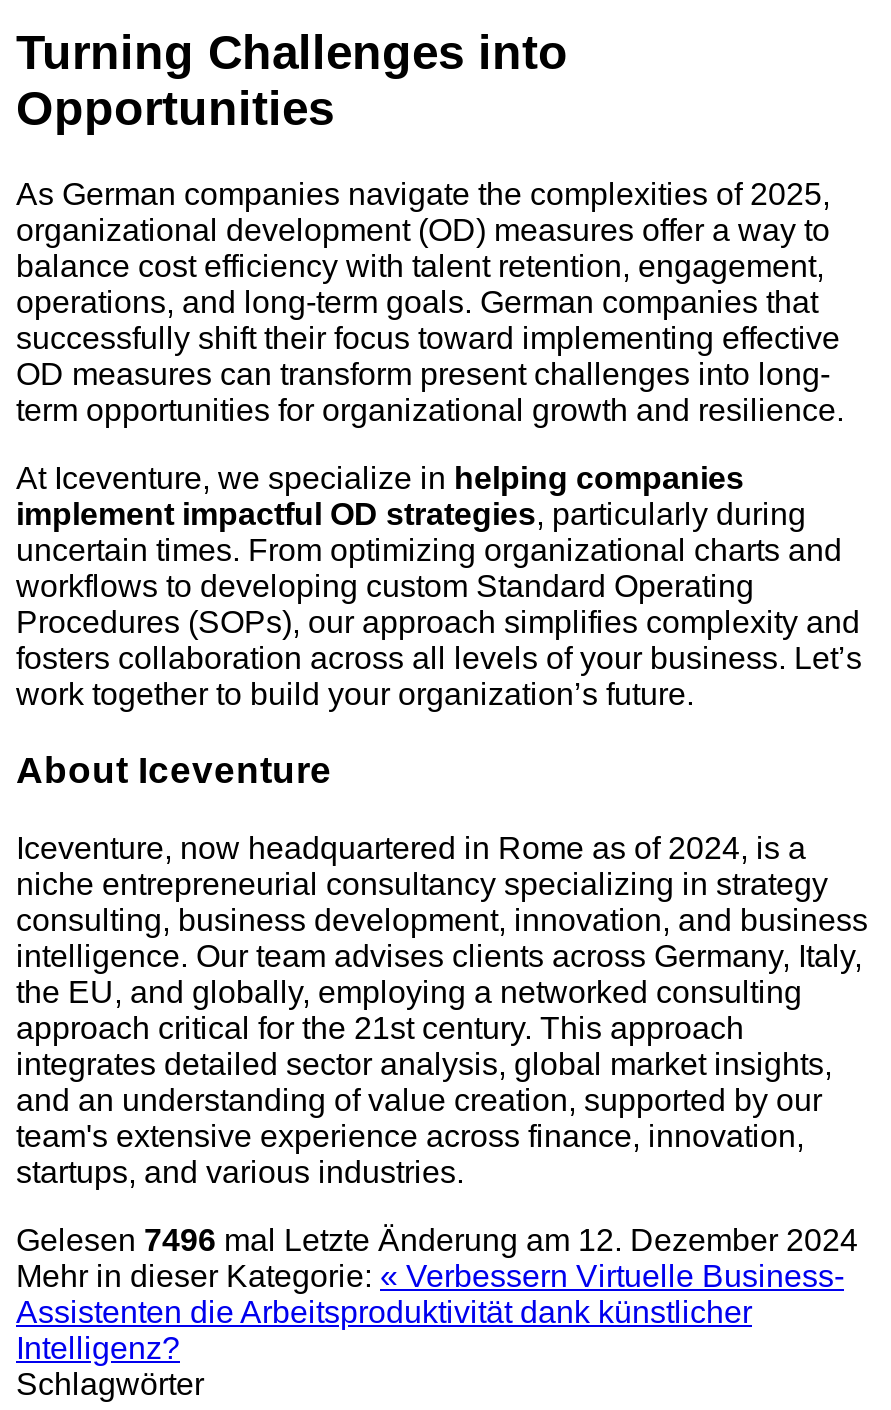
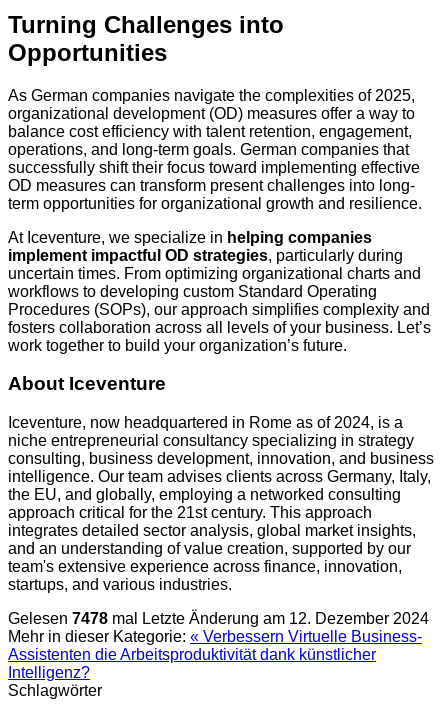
[16,1223,858,1257] Gelesen 7496 mal Letzte Änderung am 12. Dezember 2024 -> [8,610,429,627] Gelesen 7478 mal Letzte Änderung am 12. Dezember 2024

